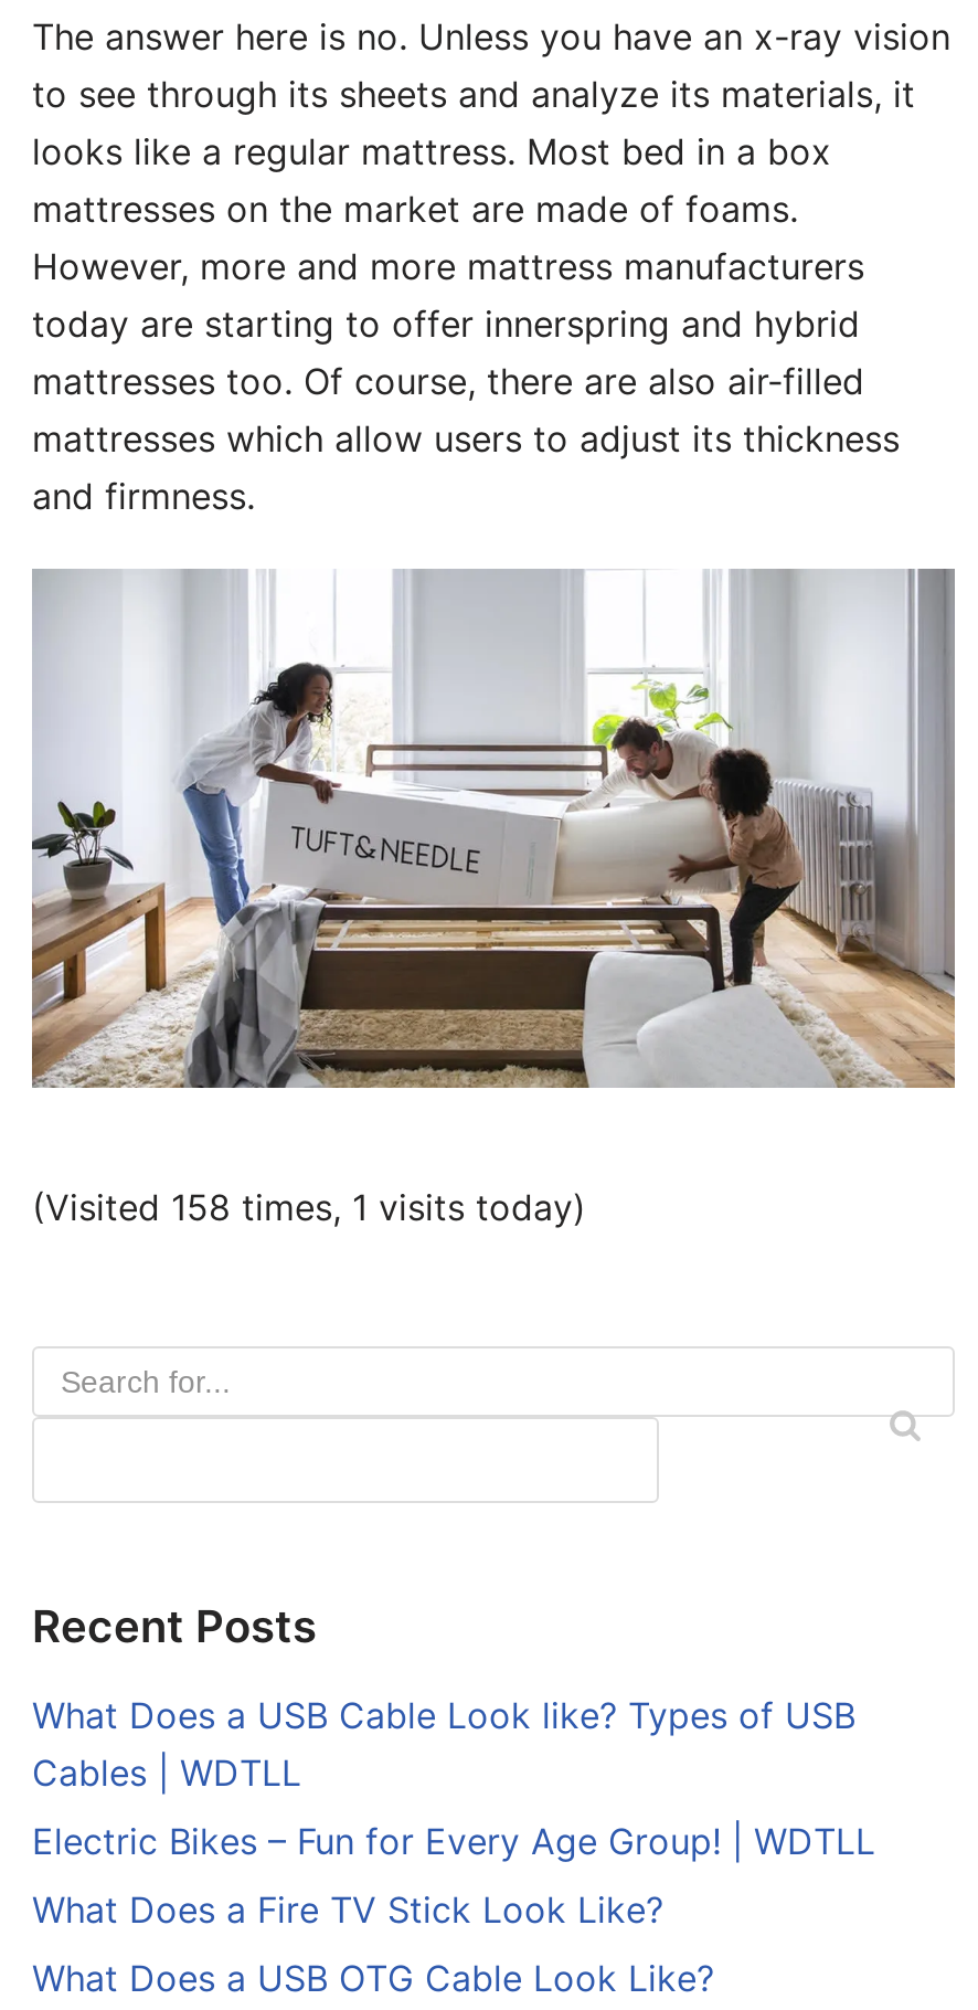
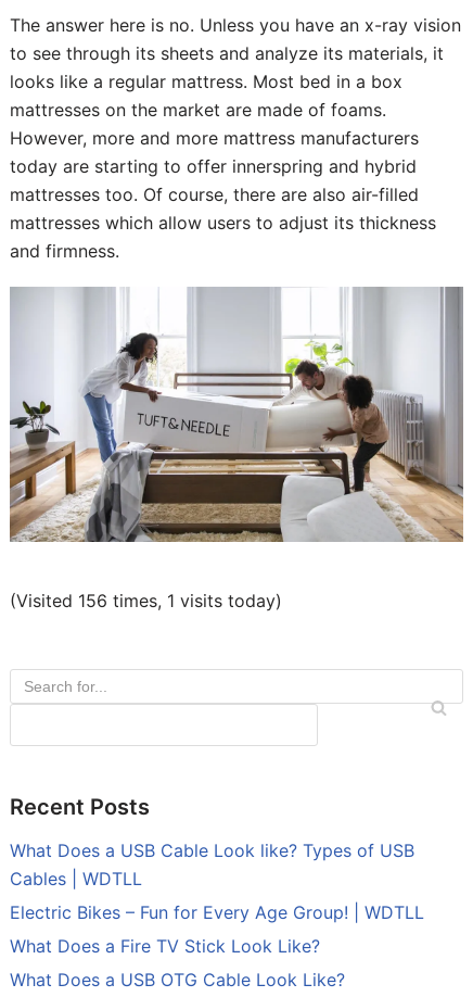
[32,1185,586,1229] (Visited 158 times, 1 visits today) -> [10,590,282,611] (Visited 156 times, 1 visits today)

